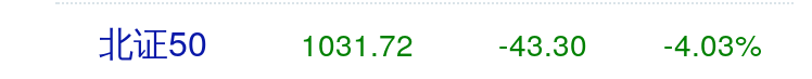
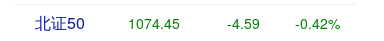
[301,21,414,64] 1031.72 -> [128,13,180,33] 1074.45
[498,21,587,64] -43.30 -> [227,13,260,33] -4.59
[663,21,761,64] -4.03% -> [295,13,340,33] -0.42%

